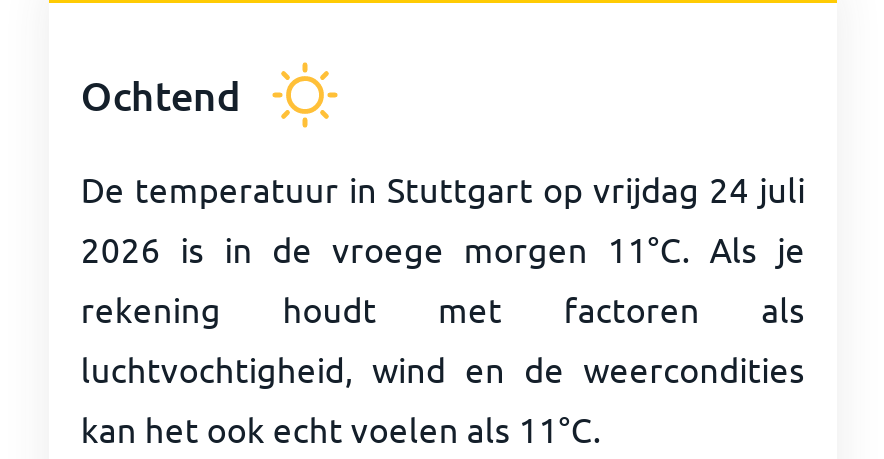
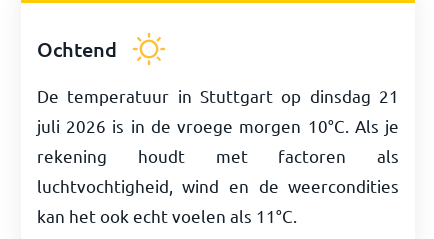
[81,167,805,269] De temperatuur in Stuttgart op vrijdag 24 juli | 2026 is in de vroege morgen 11 °C. Als je -> [37,85,399,136] De temperatuur in Stuttgart op dinsdag 21 | juli 2026 is in de vroege morgen 10 °C. Als je

